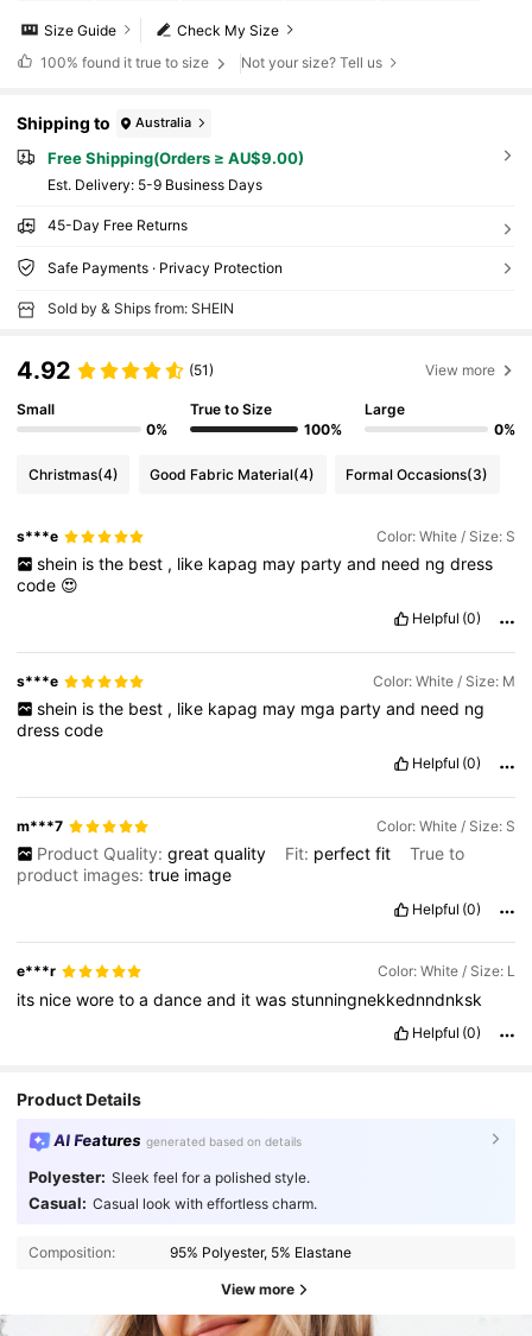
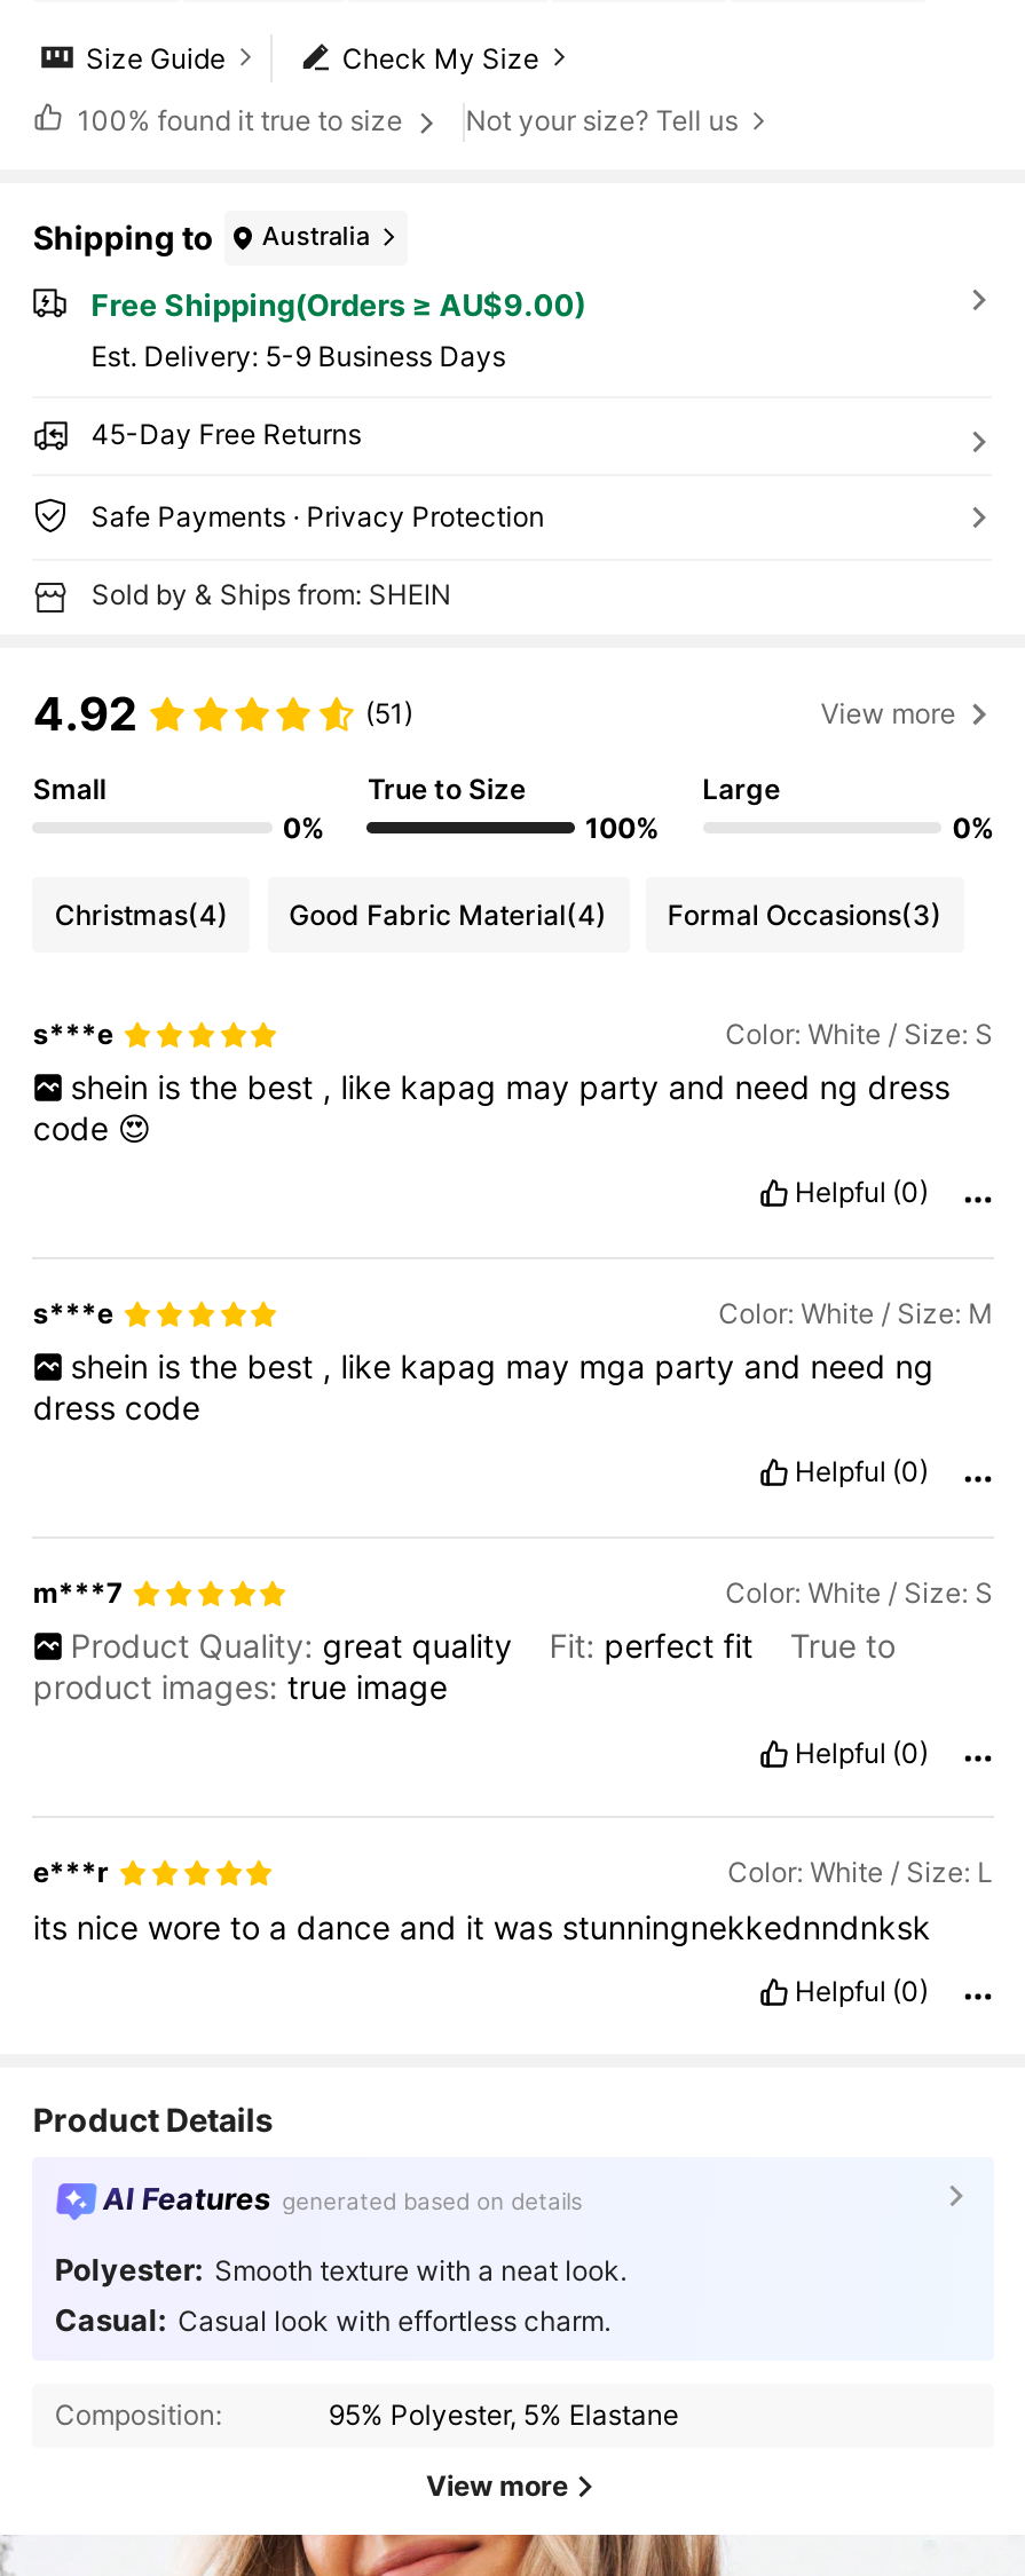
[28,1167,309,1186] Polyester: Sleek feel for a polished style. -> [55,2251,627,2287] Polyester: Smooth texture with a neat look.

